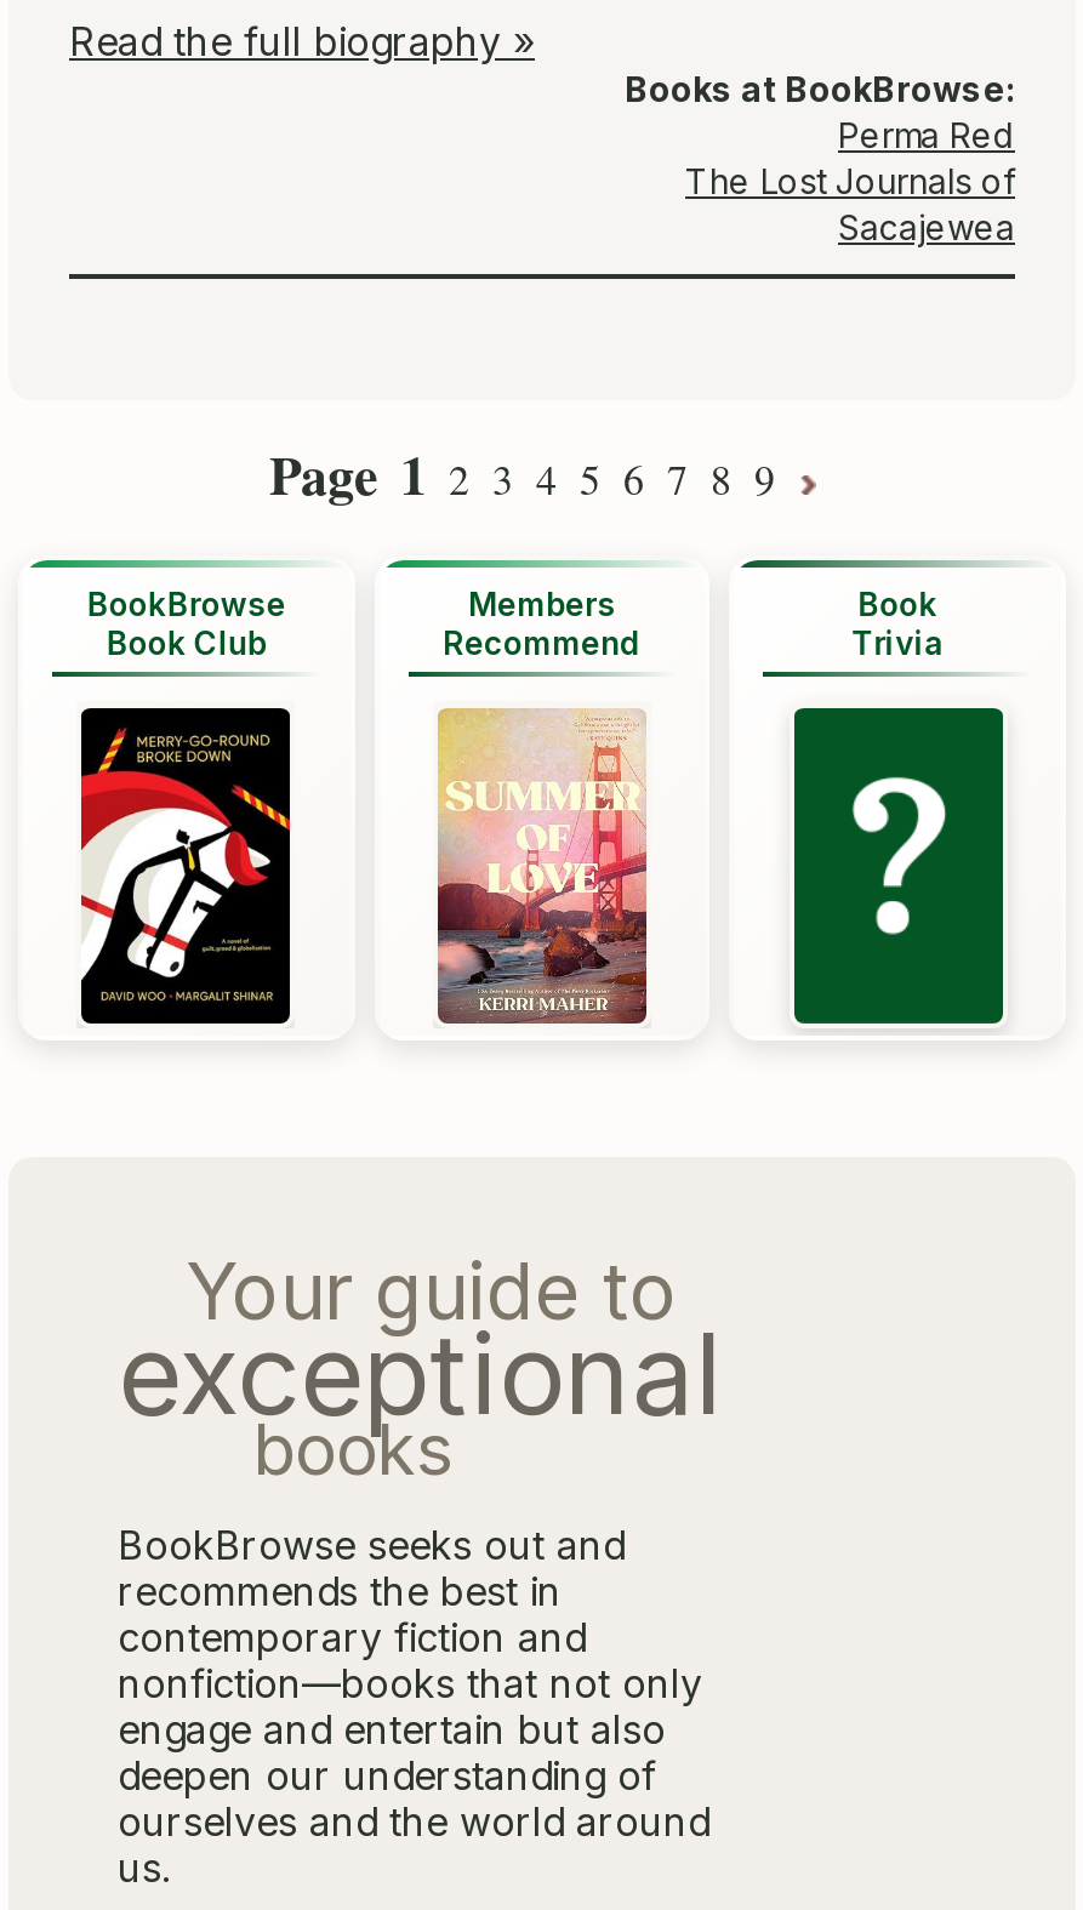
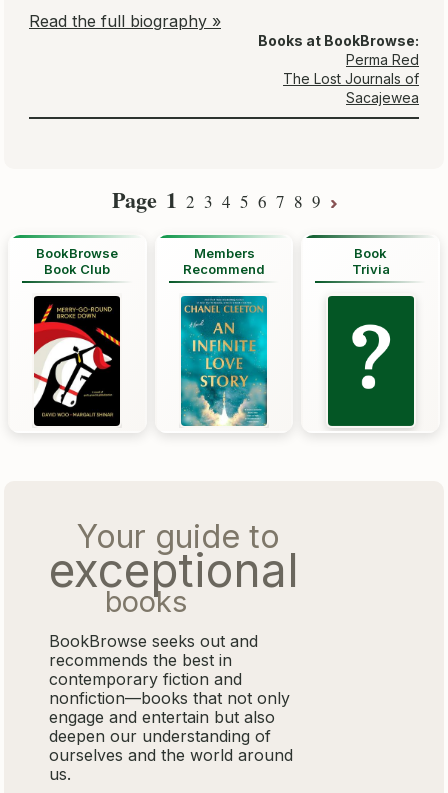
[435,706,649,1026] [image] -> [180,295,268,427] [image]

